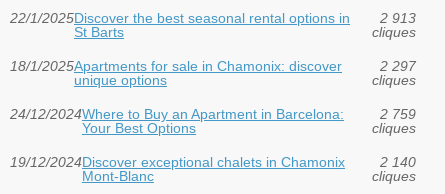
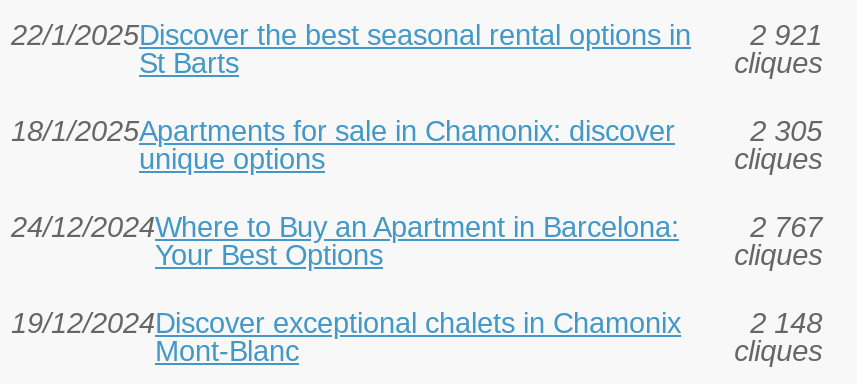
[10,10,416,26] 22/1/2025Discover the best seasonal rental options in 2 913 -> [11,20,822,52] 22/1/2025Discover the best seasonal rental options in 2 921
[380,58,416,74] 2 297 -> [750,116,822,148] 2 305
[380,106,416,122] 2 759 -> [750,212,822,244] 2 767
[380,154,416,170] 2 140 -> [750,308,822,340] 2 148

